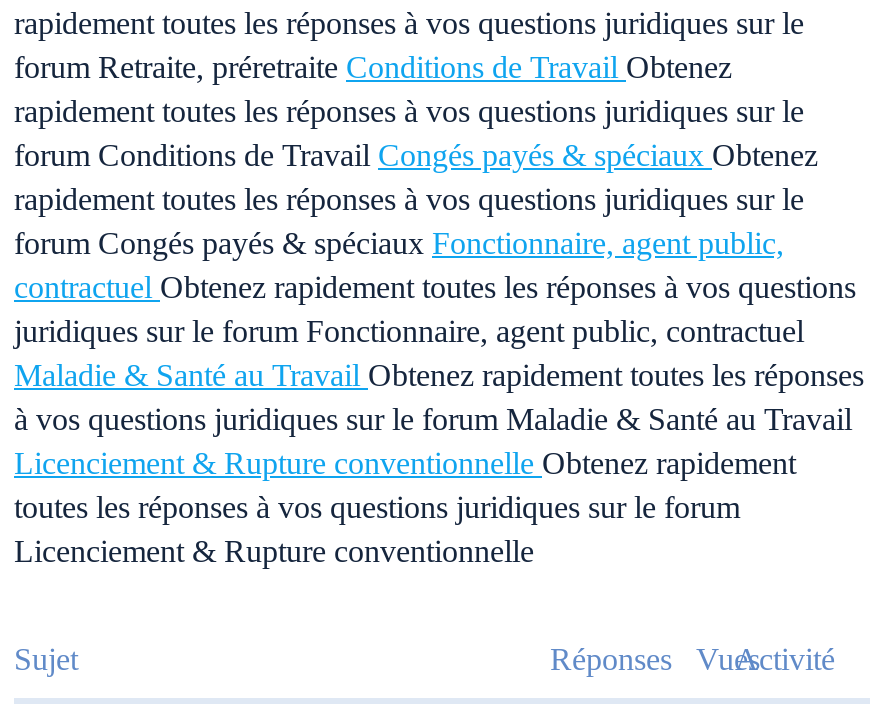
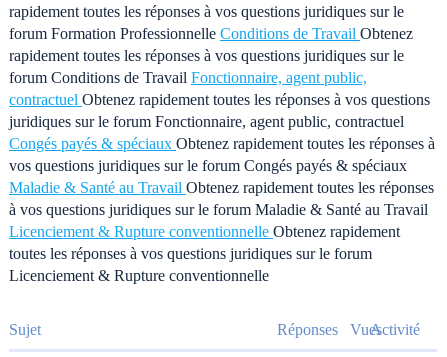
[14,50,732,84] forum Retraite, préretraite Conditions de Travail Obtenez -> [9,25,413,42] forum Formation Professionnelle Conditions de Travail Obtenez
[14,138,818,260] forum Conditions de Travail Congés payés & spéciaux Obtenez | rapidement toutes les réponses à vos questions juridiques sur le | forum Congés payés & spéciaux Fonctionnaire, agent public, -> [9,69,367,86] forum Conditions de Travail Fonctionnaire, agent public,
moved [14,270,856,348] -> [9,91,430,130]: contractuel Obtenez rapidement toutes les réponses à vos questions | juridiques sur le forum Fonctionnaire, agent public, contractuel
none -> [9,135,435,174] Congés payés & spéciaux Obtenez rapidement toutes les réponses à | vos questions juridiques sur le forum Congés payés & spéciaux

